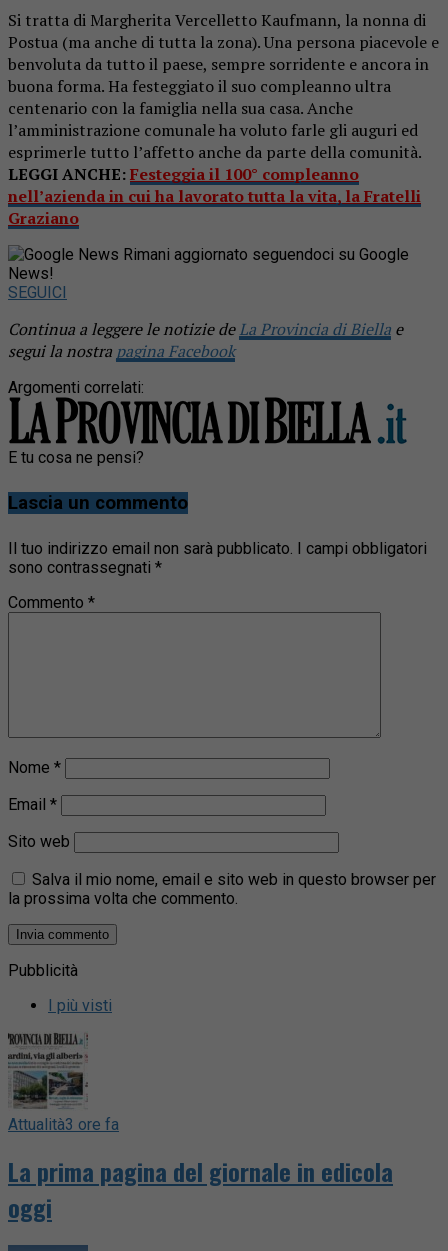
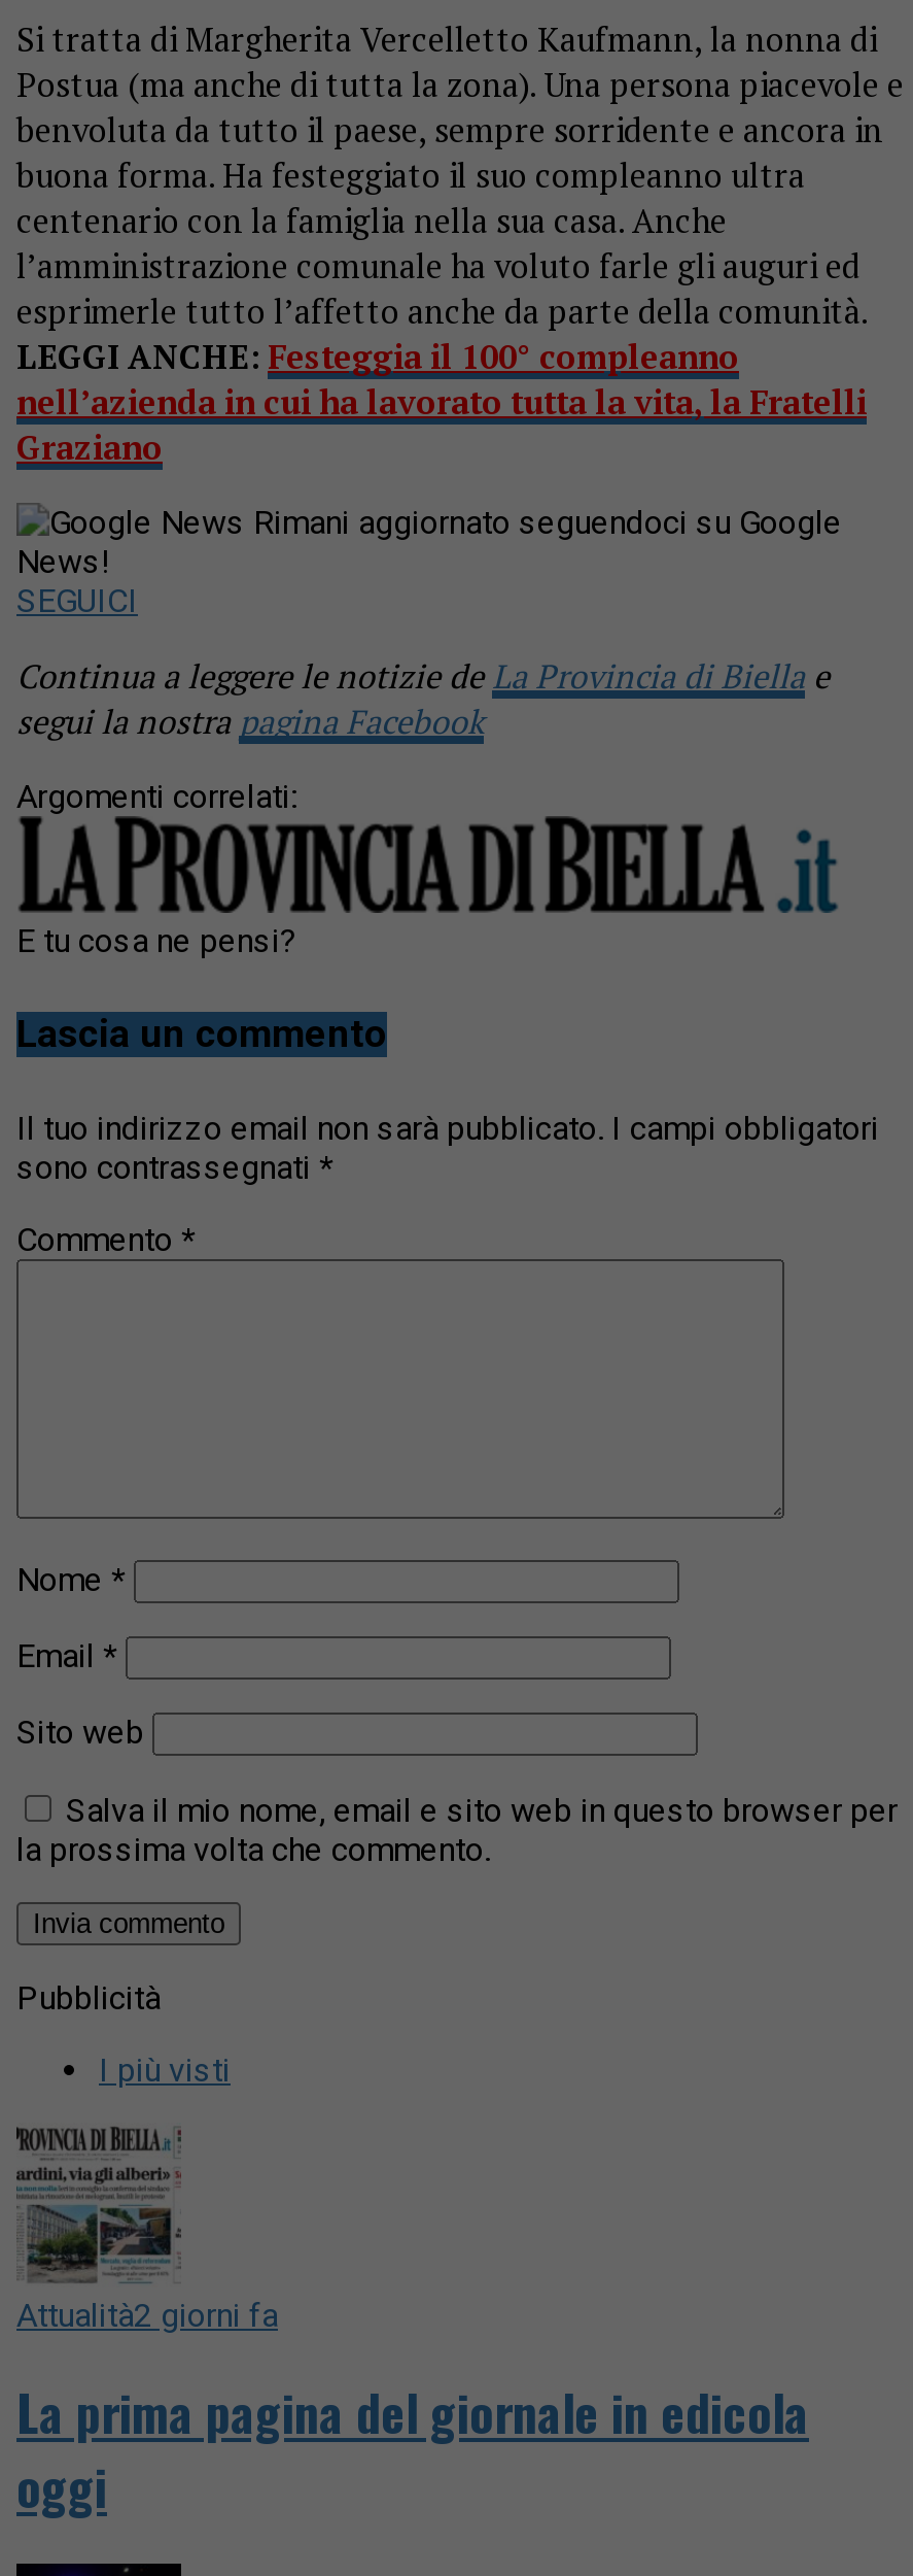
[8,1115,119,1134] Attualità3 ore fa -> [16,2295,278,2334] Attualità2 giorni fa

